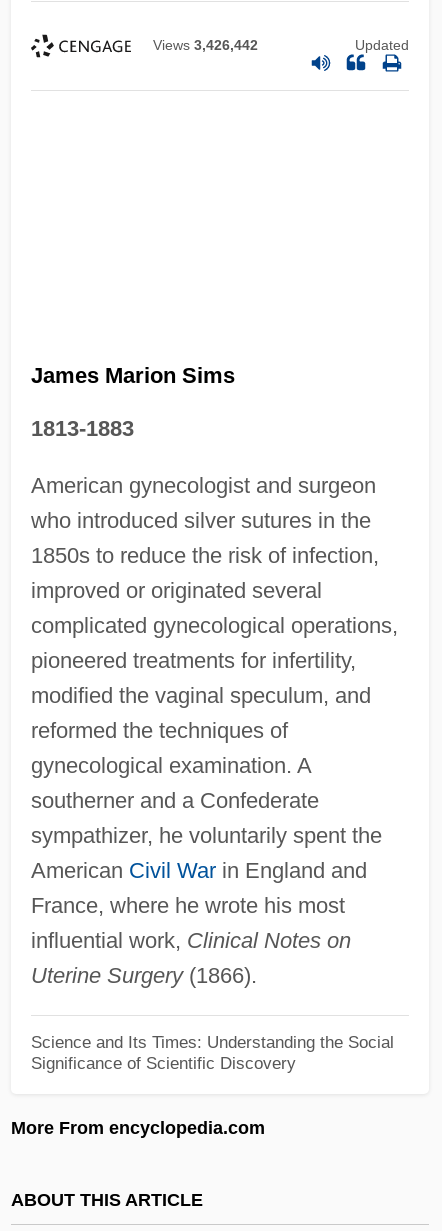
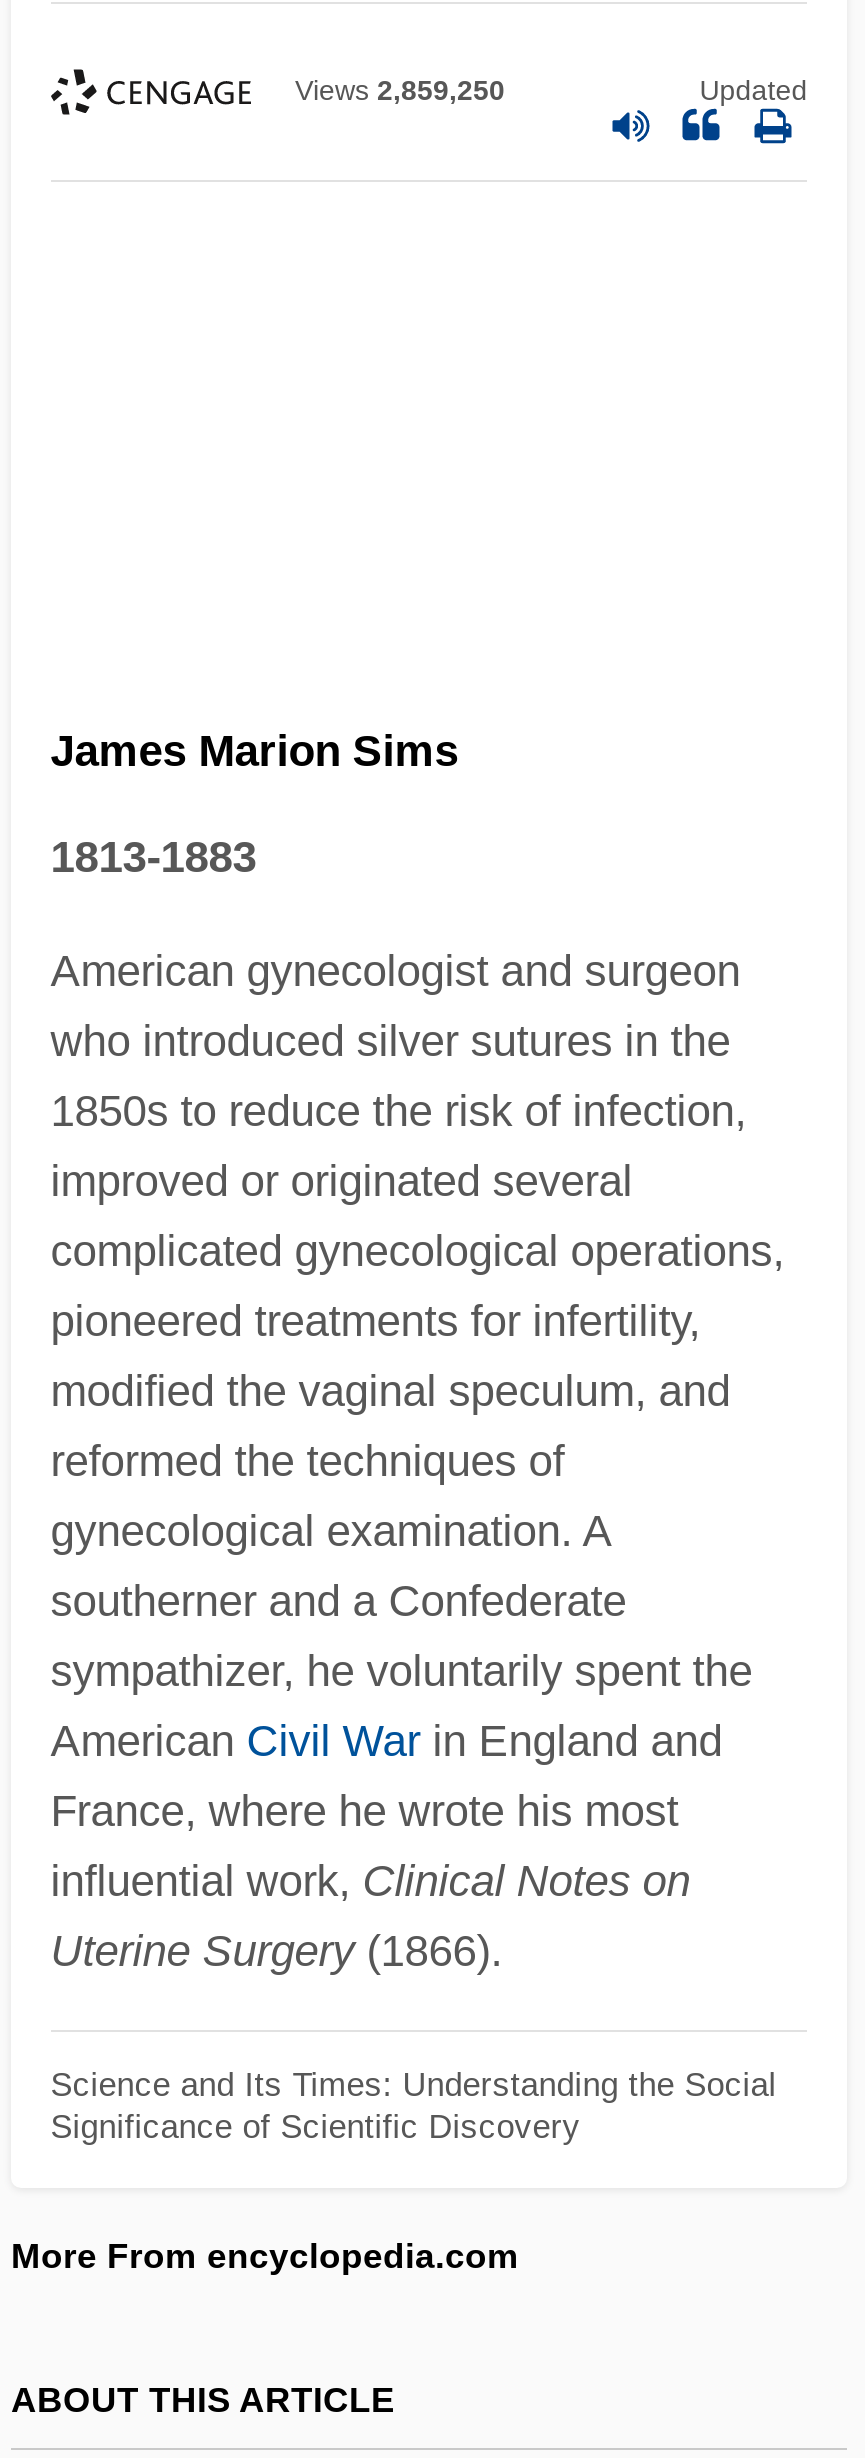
[153,37,258,53] Views 3,426,442 -> [295,75,505,107] Views 2,859,250

